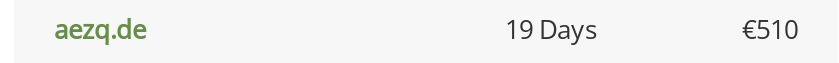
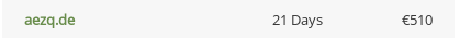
[505,11,597,47] 19 Days -> [272,10,322,29] 21 Days

